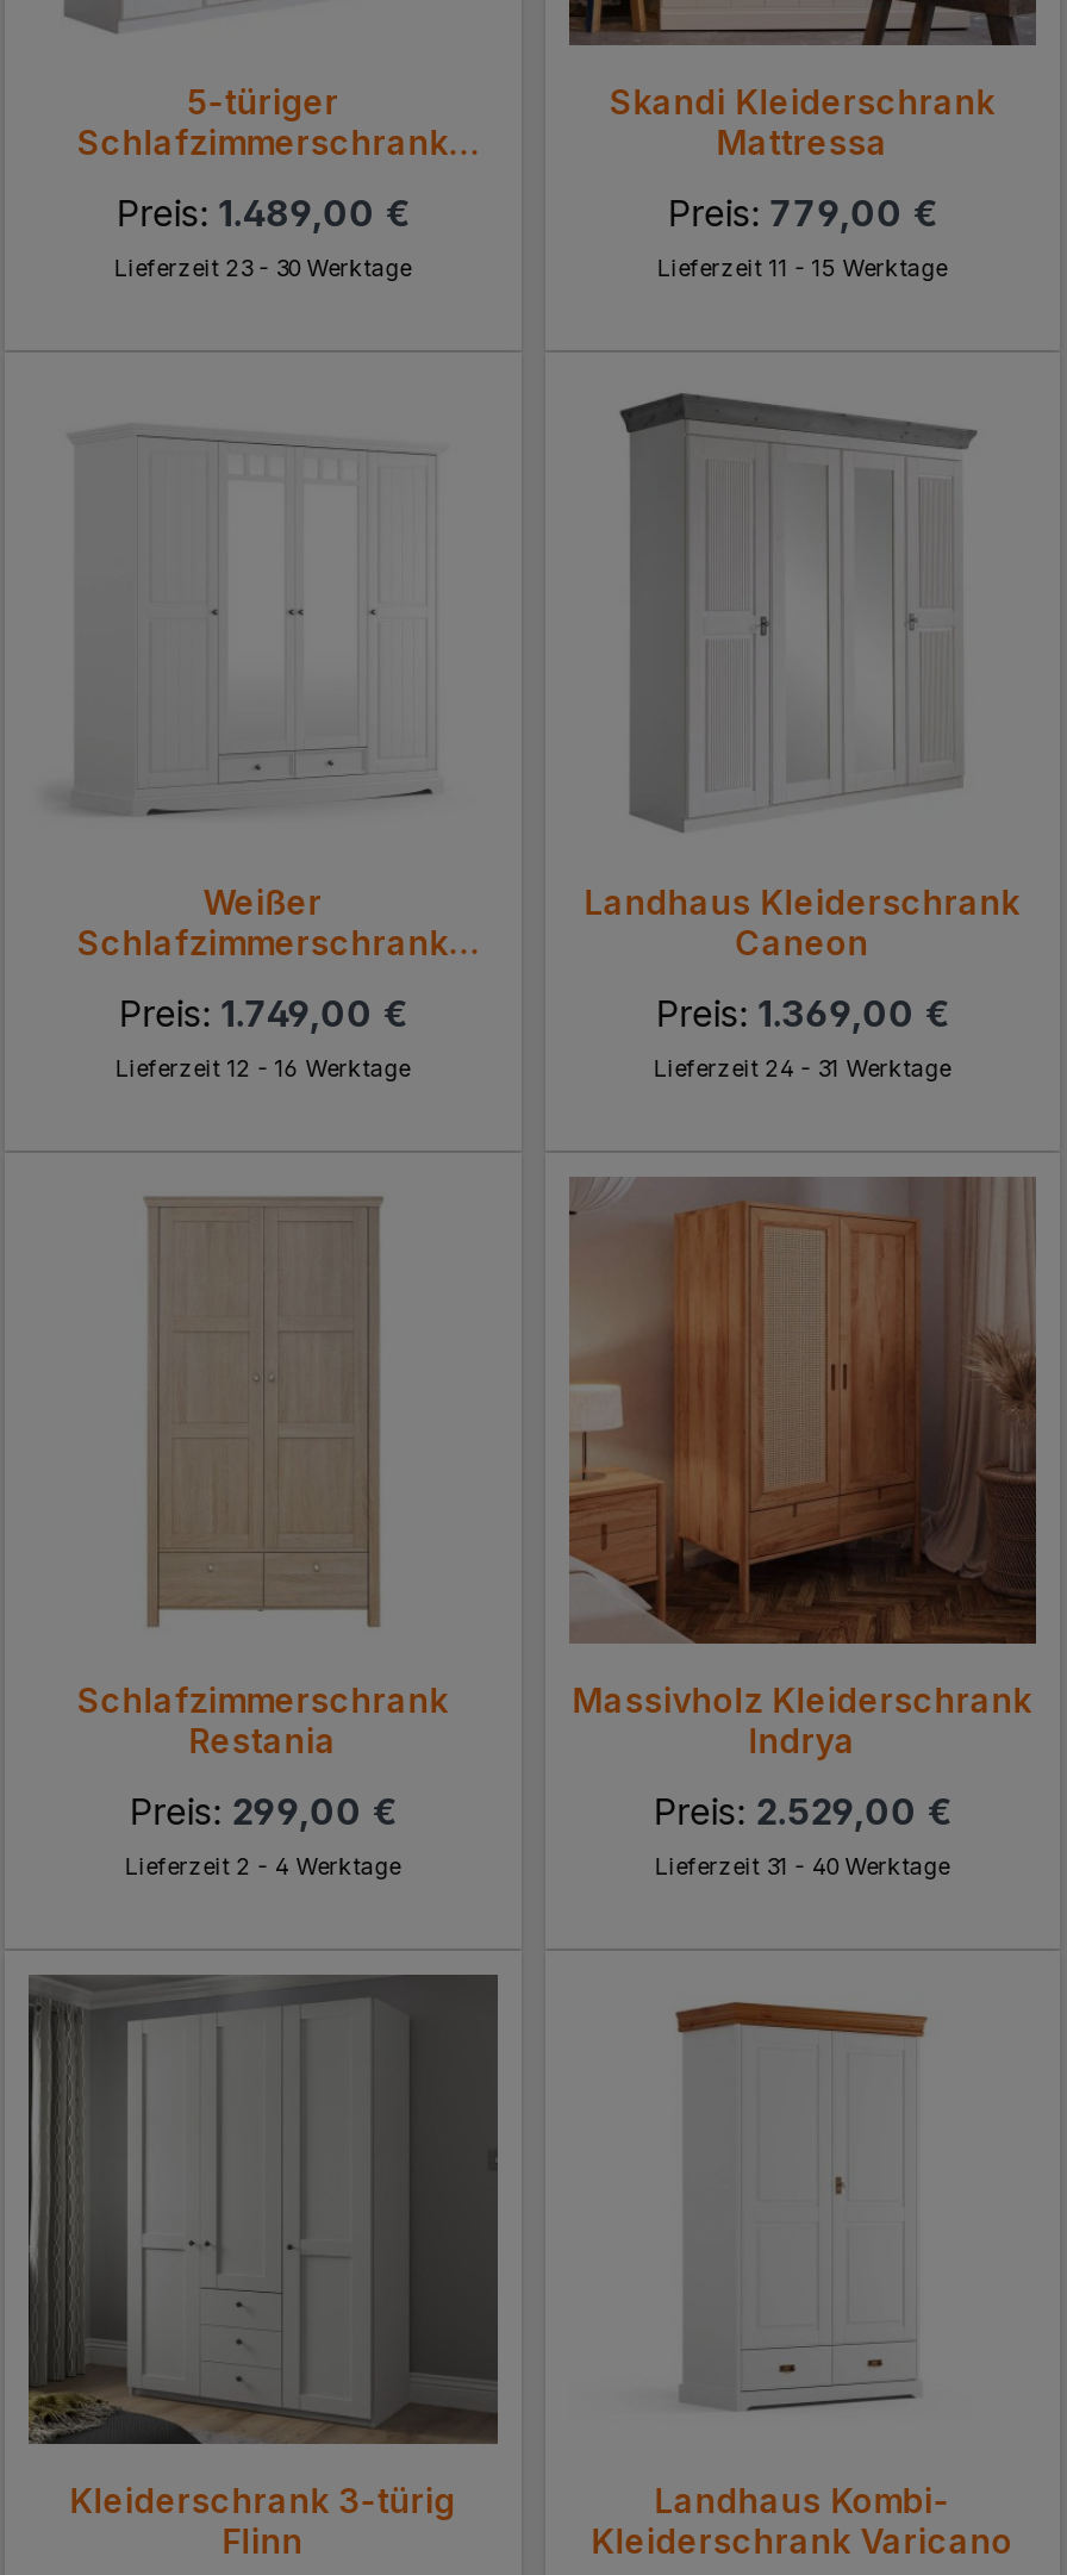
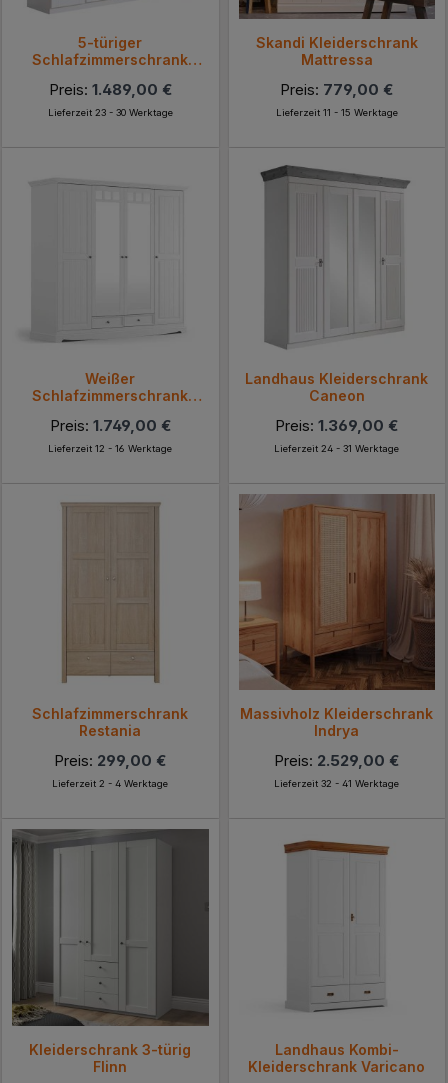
[654,1854,950,1880] Lieferzeit 31 - 40 Werktage -> [274,778,399,789] Lieferzeit 32 - 41 Werktage

